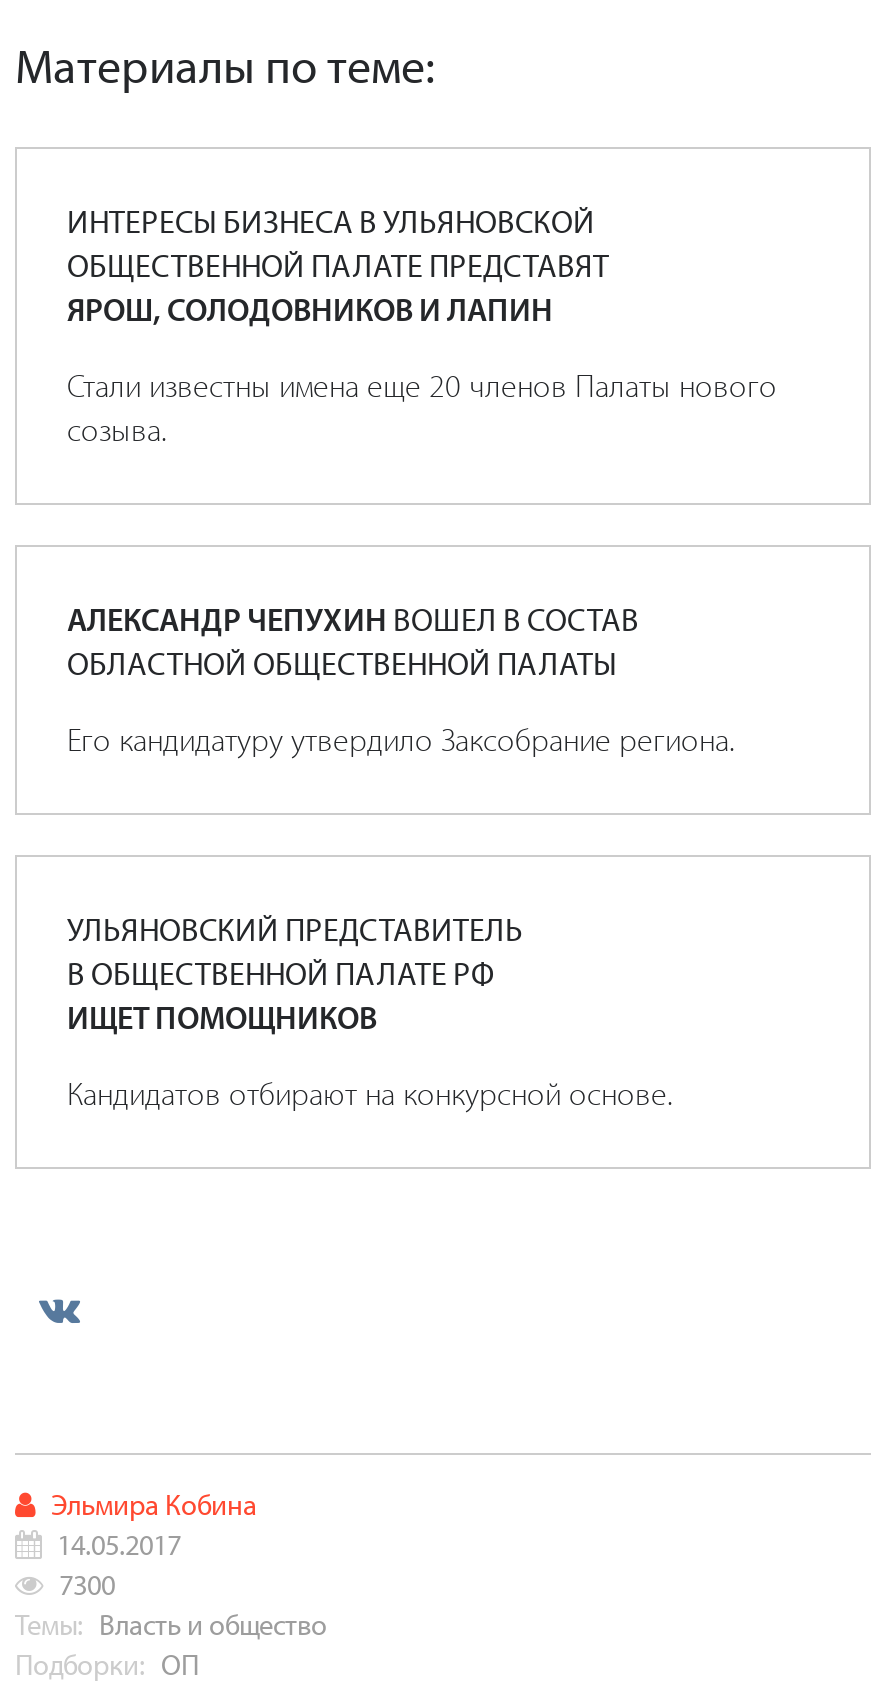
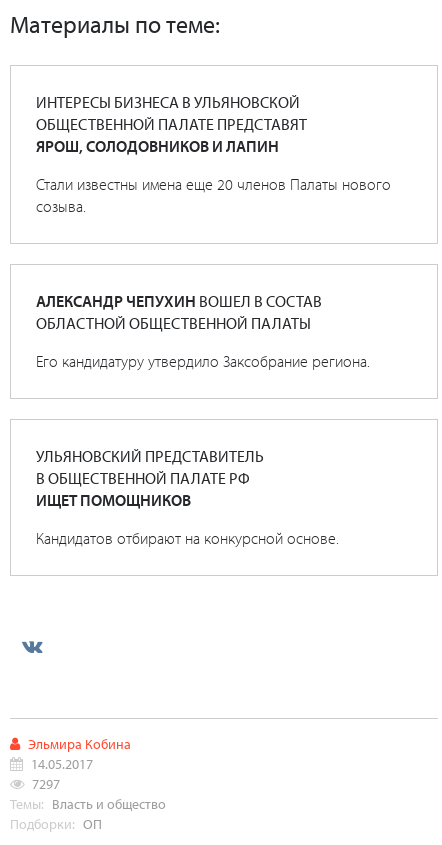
[53,1565,115,1603] 7300 -> [29,774,60,793] 7297

